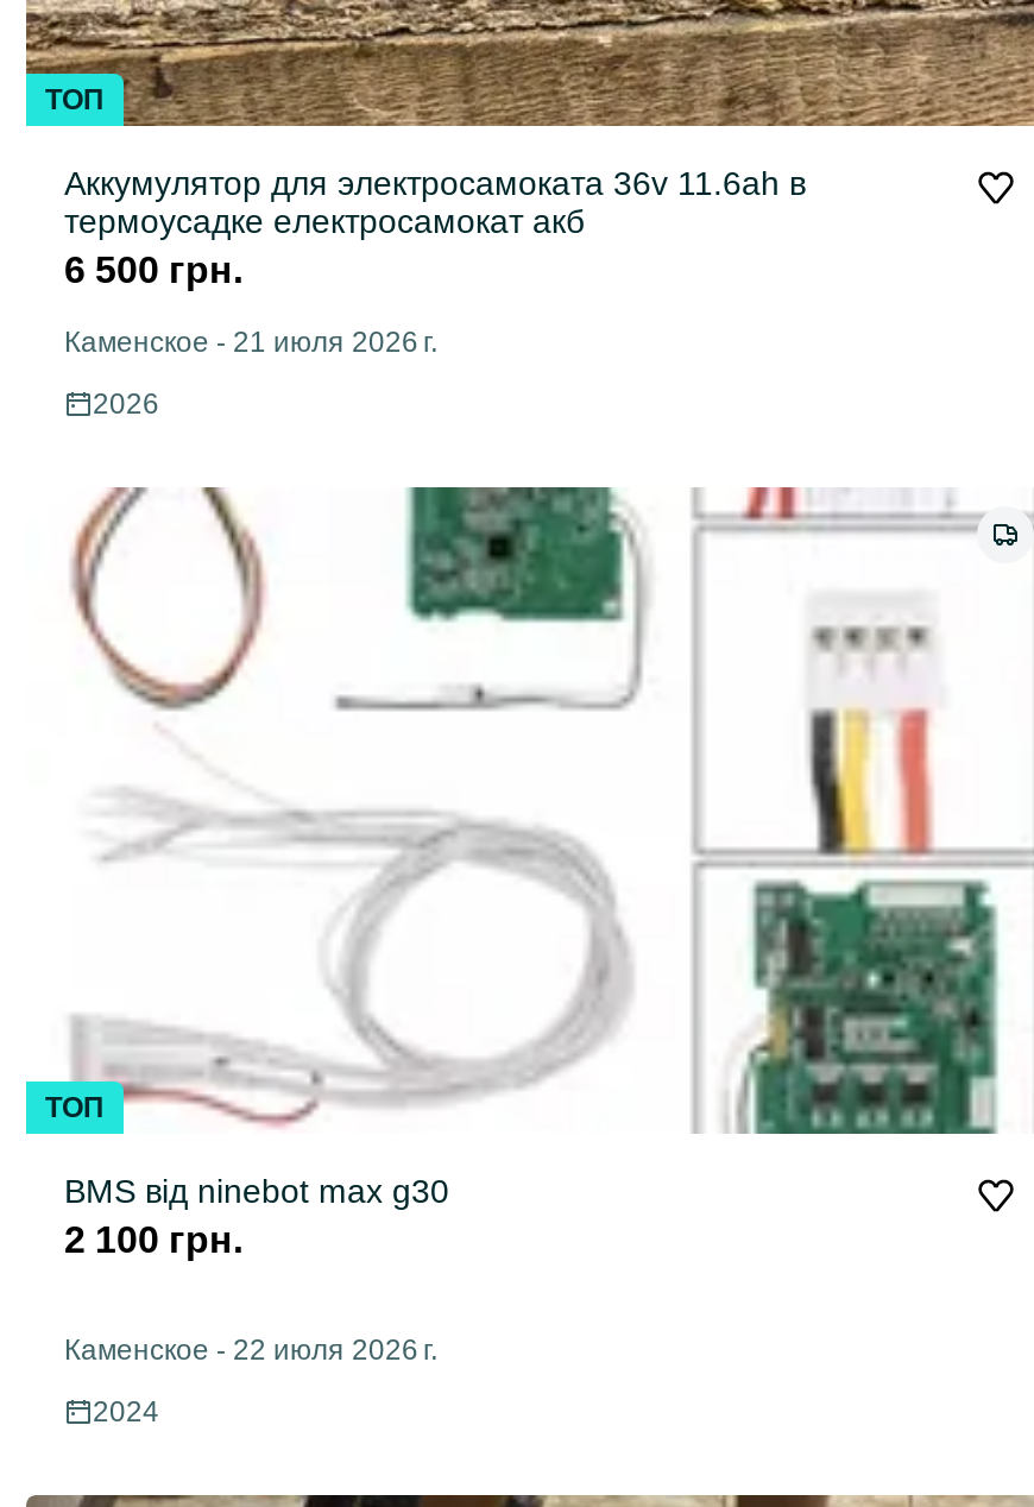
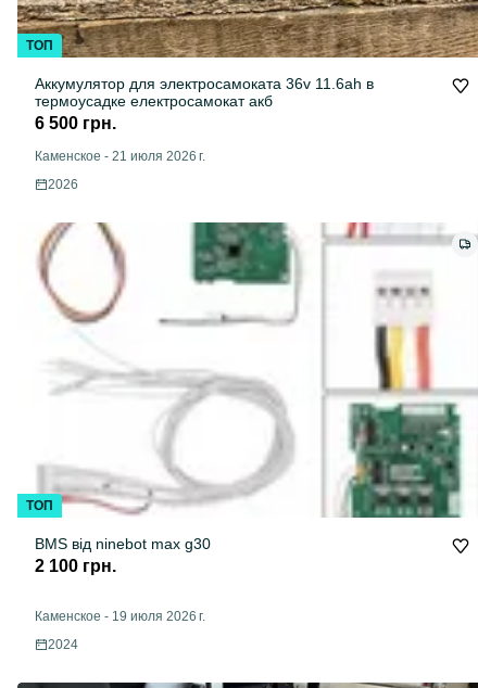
[64,1334,437,1367] Каменское - 22 июля 2026 г. -> [35,609,205,624] Каменское - 19 июля 2026 г.

